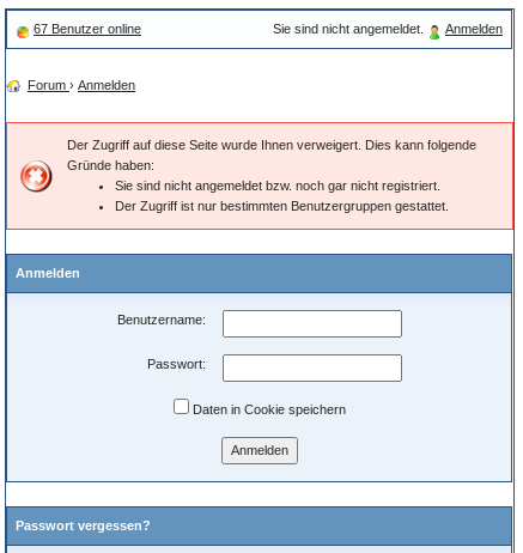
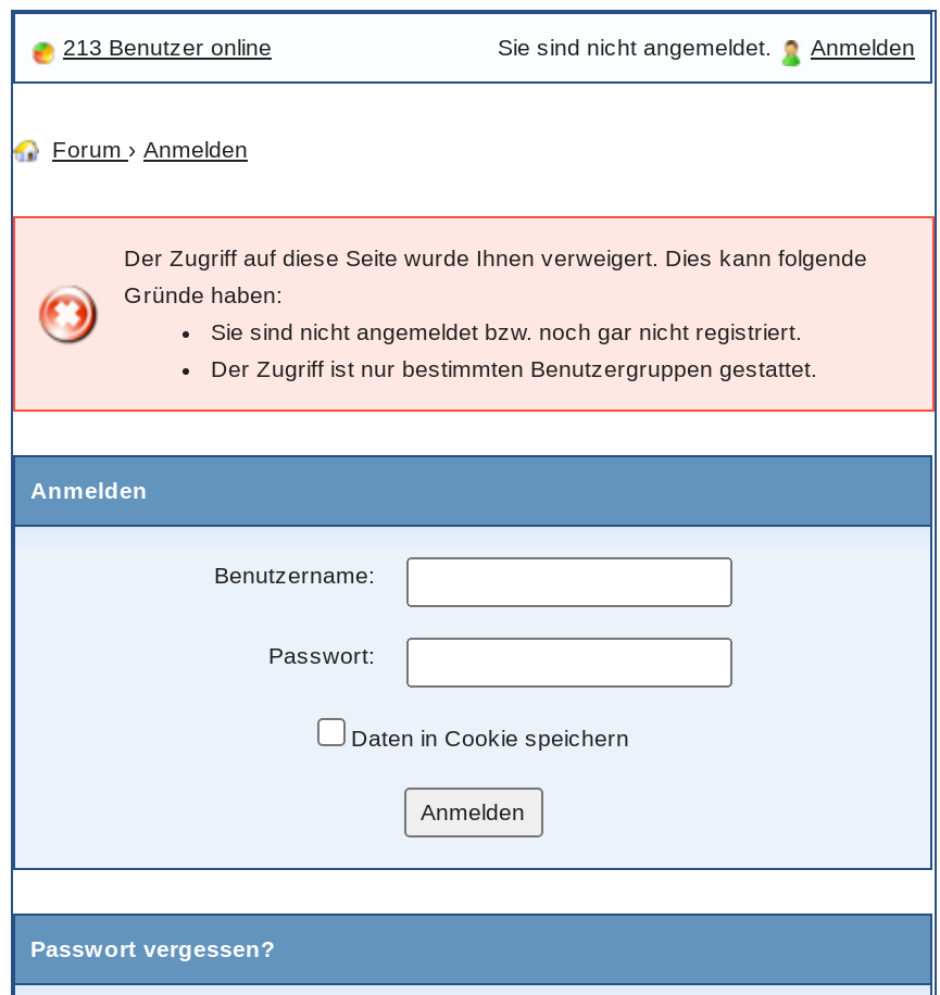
[34,22,141,36] 67 Benutzer online -> [63,34,272,60] 213 Benutzer online

